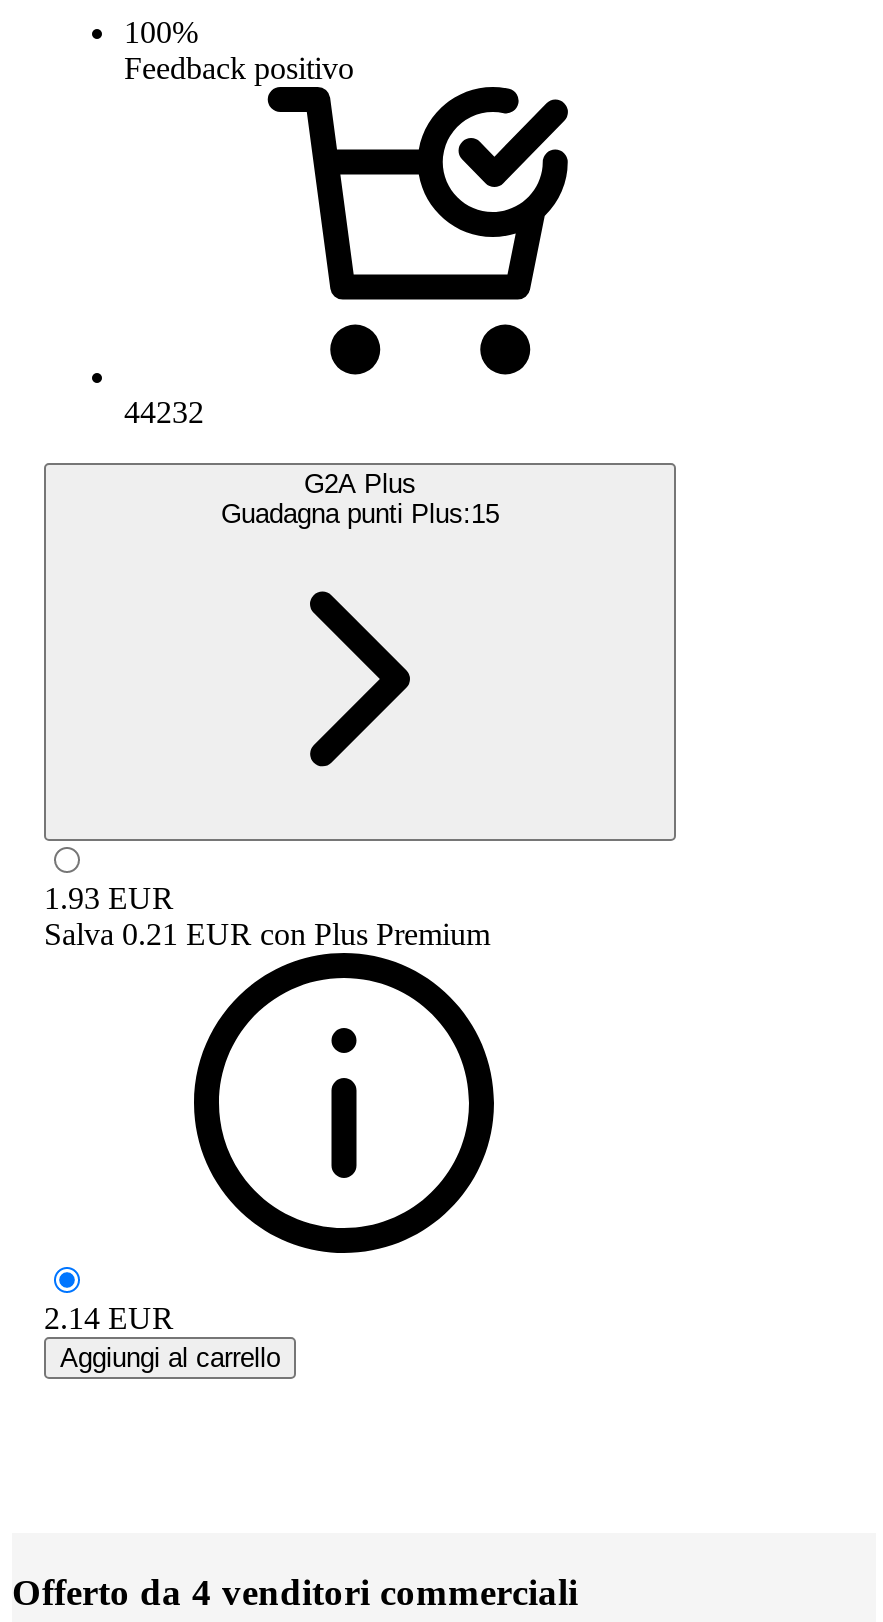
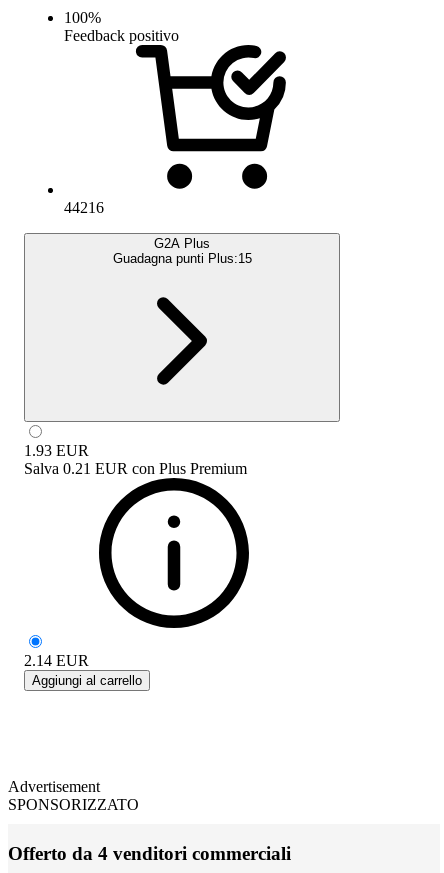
[124,395,204,429] 44232 -> [64,199,104,216] 44216
none -> [8,778,139,813] Advertisement | SPONSORIZZATO

